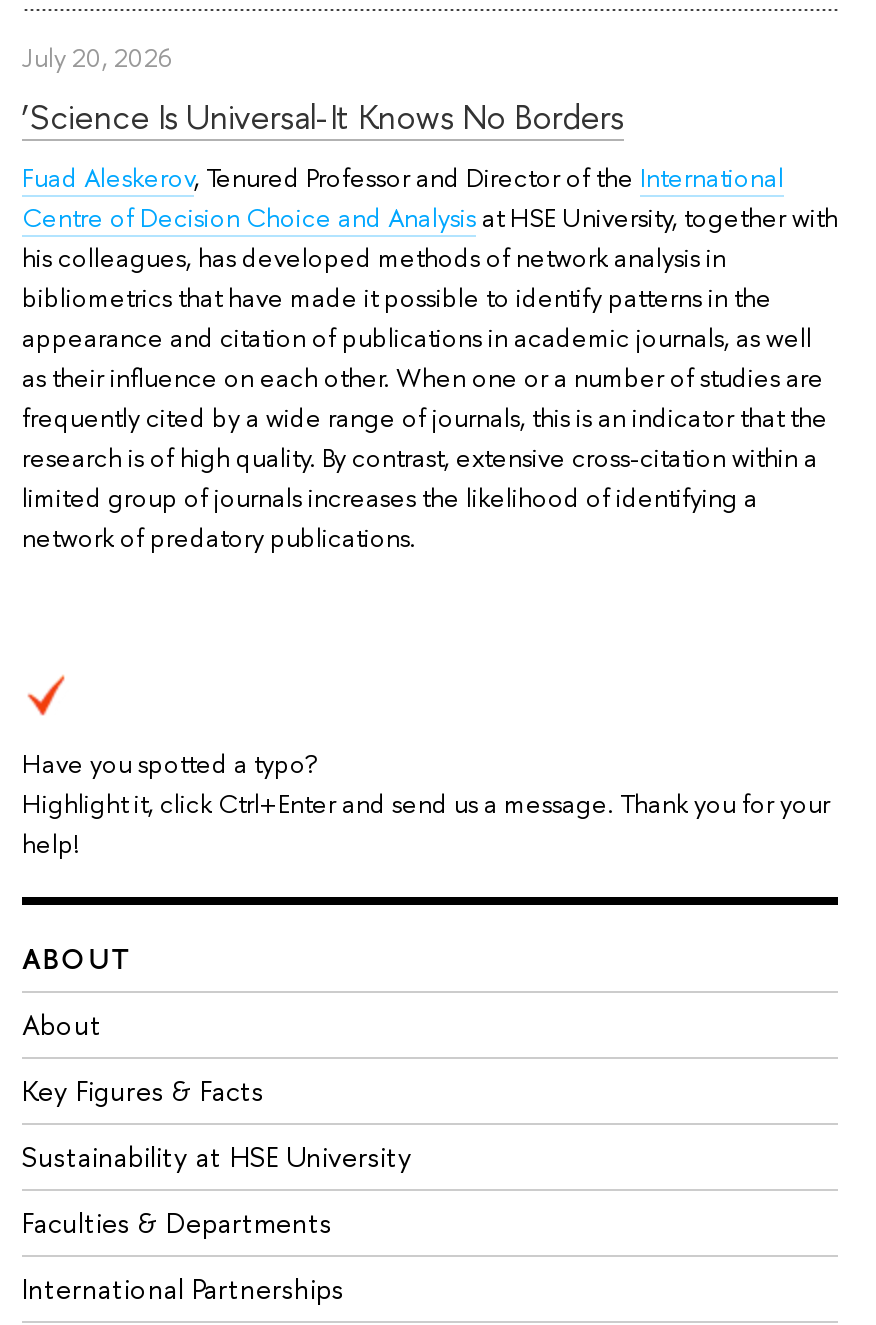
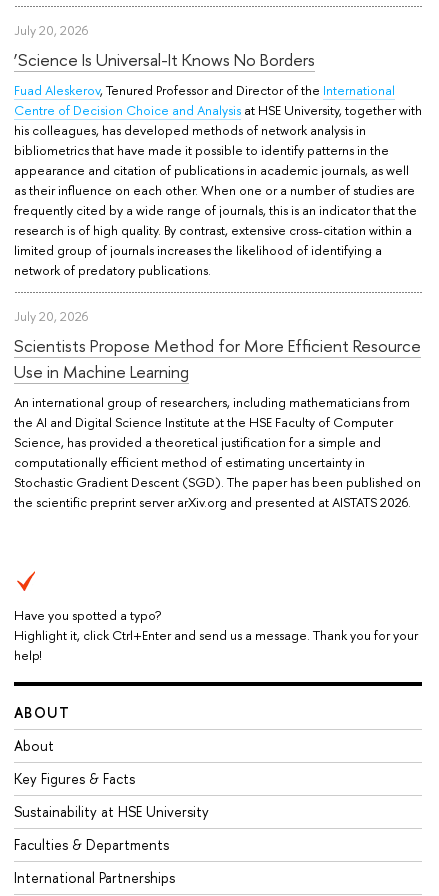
none -> [14,307,421,511] July 20, 2026 | Scientists Propose Method for More Efficient Resource | Use in Machine Learning | An international group of researchers, including mathematicians from | the AI and Digital Science Institute at the HSE Faculty of Computer | Science, has provided a theoretical justification for a simple and | computationally efficient method of estimating uncertainty in | Stochastic Gradient Descent (SGD). The paper has been published on | the scientific preprint server arXiv.org and presented at AISTATS 2026.

